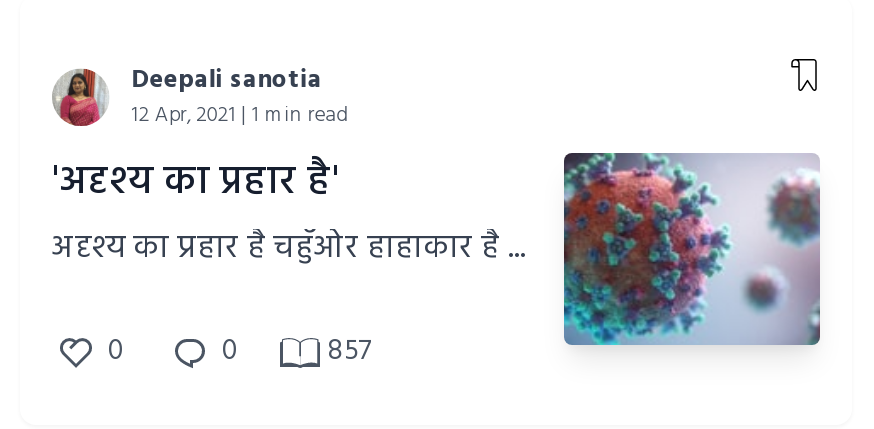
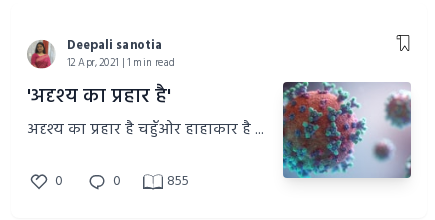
[222,329,370,375] 0 857 -> [113,170,189,193] 0 855

